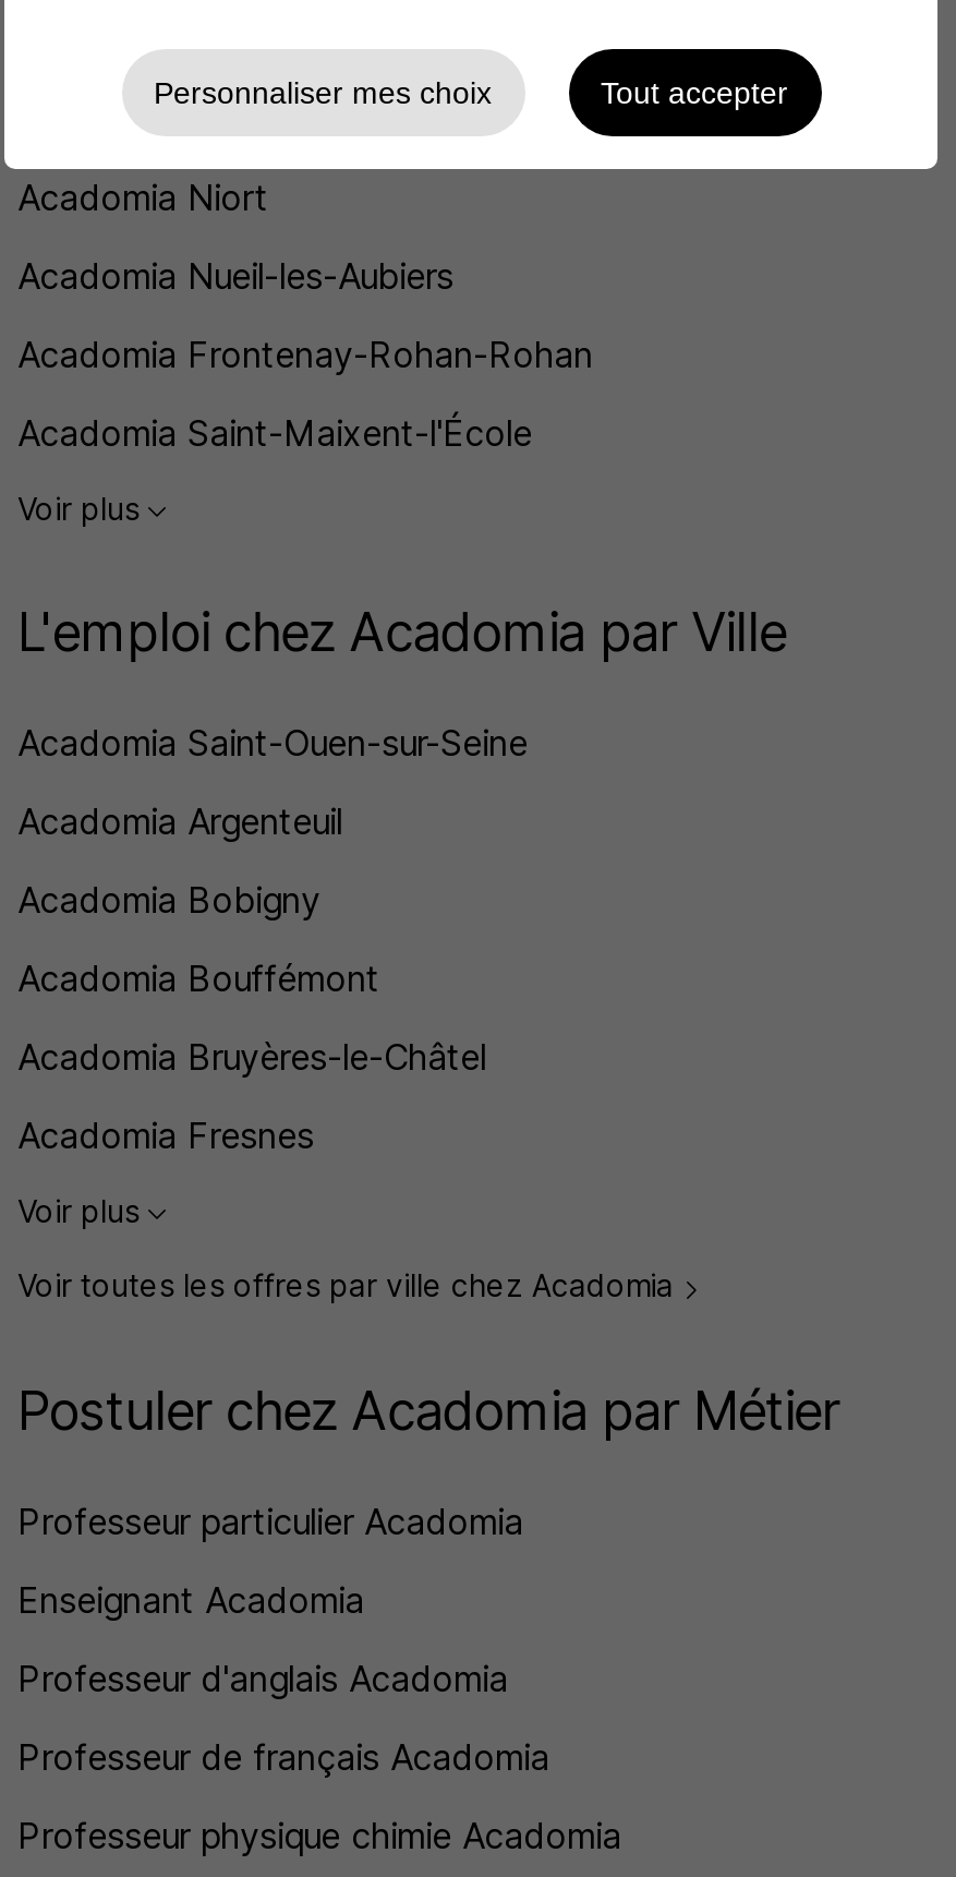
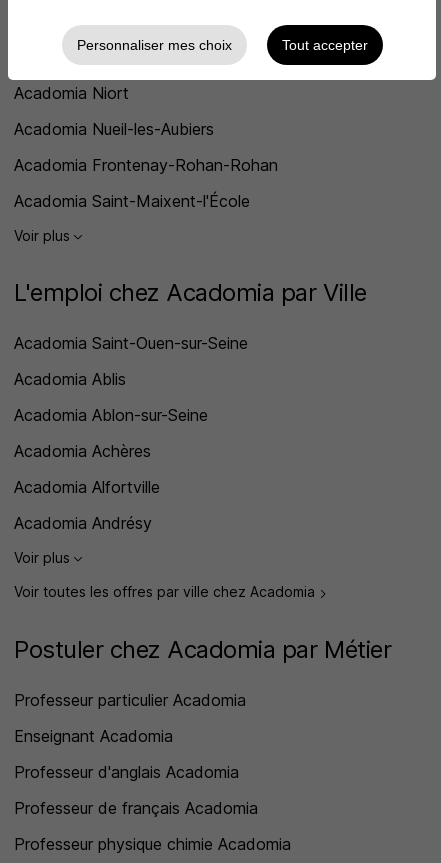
[17,800,342,844] Acadomia Argenteuil -> [14,369,126,389] Acadomia Ablis
[17,878,320,922] Acadomia Bobigny -> [14,405,208,425] Acadomia Ablon-sur-Seine
[17,957,379,1001] Acadomia Bouffémont -> [14,441,151,461] Acadomia Achères
[17,1035,486,1079] Acadomia Bruyères-le-Châtel -> [14,477,160,497] Acadomia Alfortville
[17,1114,314,1158] Acadomia Fresnes -> [14,513,152,533] Acadomia Andrésy

